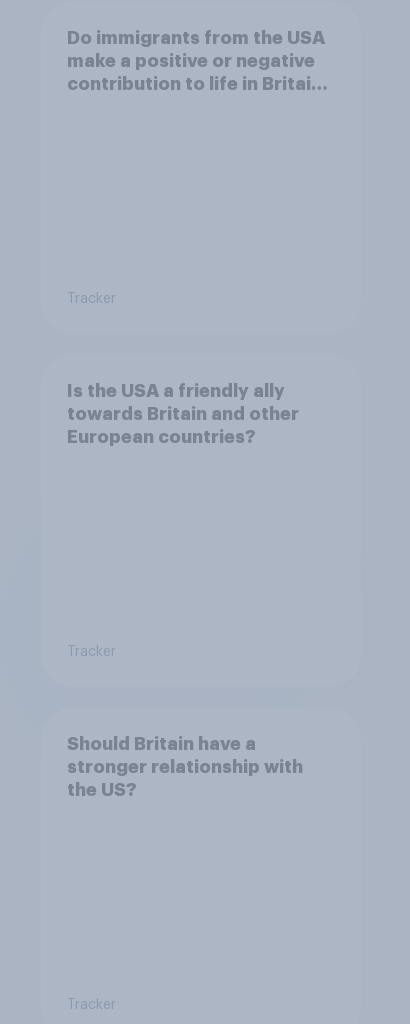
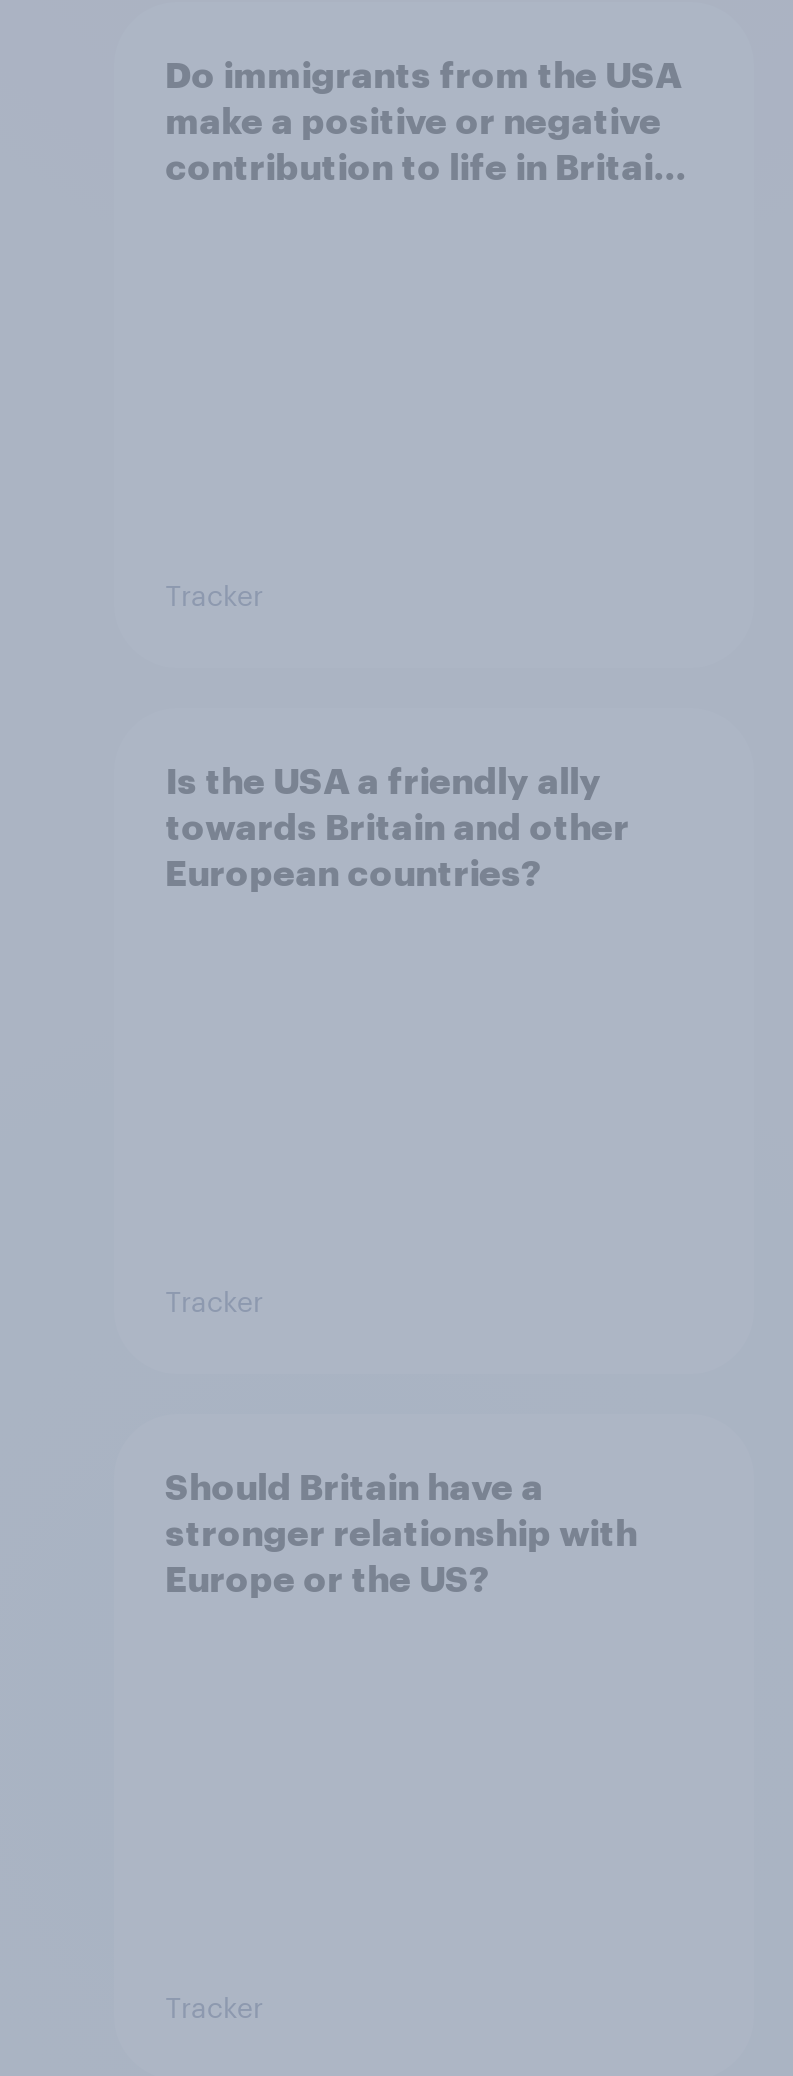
[67,781,137,799] the US? -> [165,1562,491,1598] Europe or the US?

